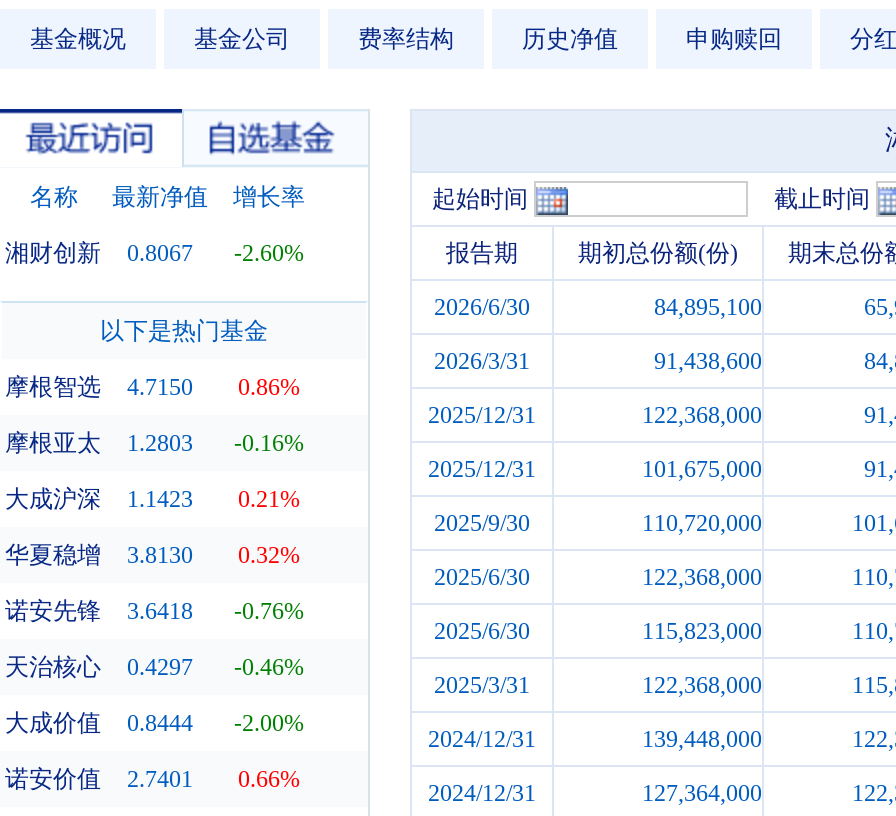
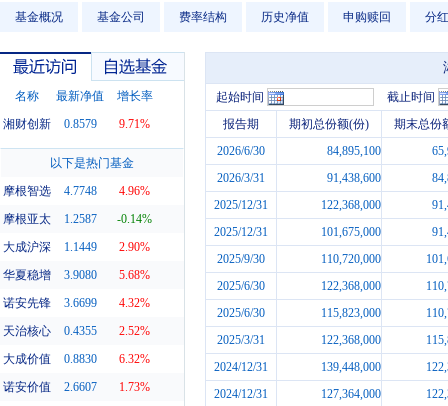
[127,239,193,267] 0.8067 -> [63,117,96,131] 0.8579
[234,239,304,267] -2.60% -> [119,117,150,131] 9.71%
[127,373,193,401] 4.7150 -> [63,184,96,198] 4.7748
[238,373,300,401] 0.86% -> [119,184,150,198] 4.96%
[127,429,193,457] 1.2803 -> [63,212,96,226] 1.2587
[234,429,304,457] -0.16% -> [117,212,152,226] -0.14%
[127,485,193,513] 1.1423 -> [63,240,96,254] 1.1449
[238,485,300,513] 0.21% -> [119,240,150,254] 2.90%
[127,541,193,569] 3.8130 -> [63,268,96,282] 3.9080
[238,541,300,569] 0.32% -> [119,268,150,282] 5.68%
[127,597,193,625] 3.6418 -> [63,296,96,310] 3.6699
[234,597,304,625] -0.76% -> [119,296,150,310] 4.32%
[127,653,193,681] 0.4297 -> [63,324,96,338] 0.4355
[234,653,304,681] -0.46% -> [119,324,150,338] 2.52%
[127,709,193,737] 0.8444 -> [63,352,96,366] 0.8830
[234,709,304,737] -2.00% -> [119,352,150,366] 6.32%
[127,765,193,793] 2.7401 -> [63,380,96,394] 2.6607
[238,765,300,793] 0.66% -> [119,380,150,394] 1.73%

